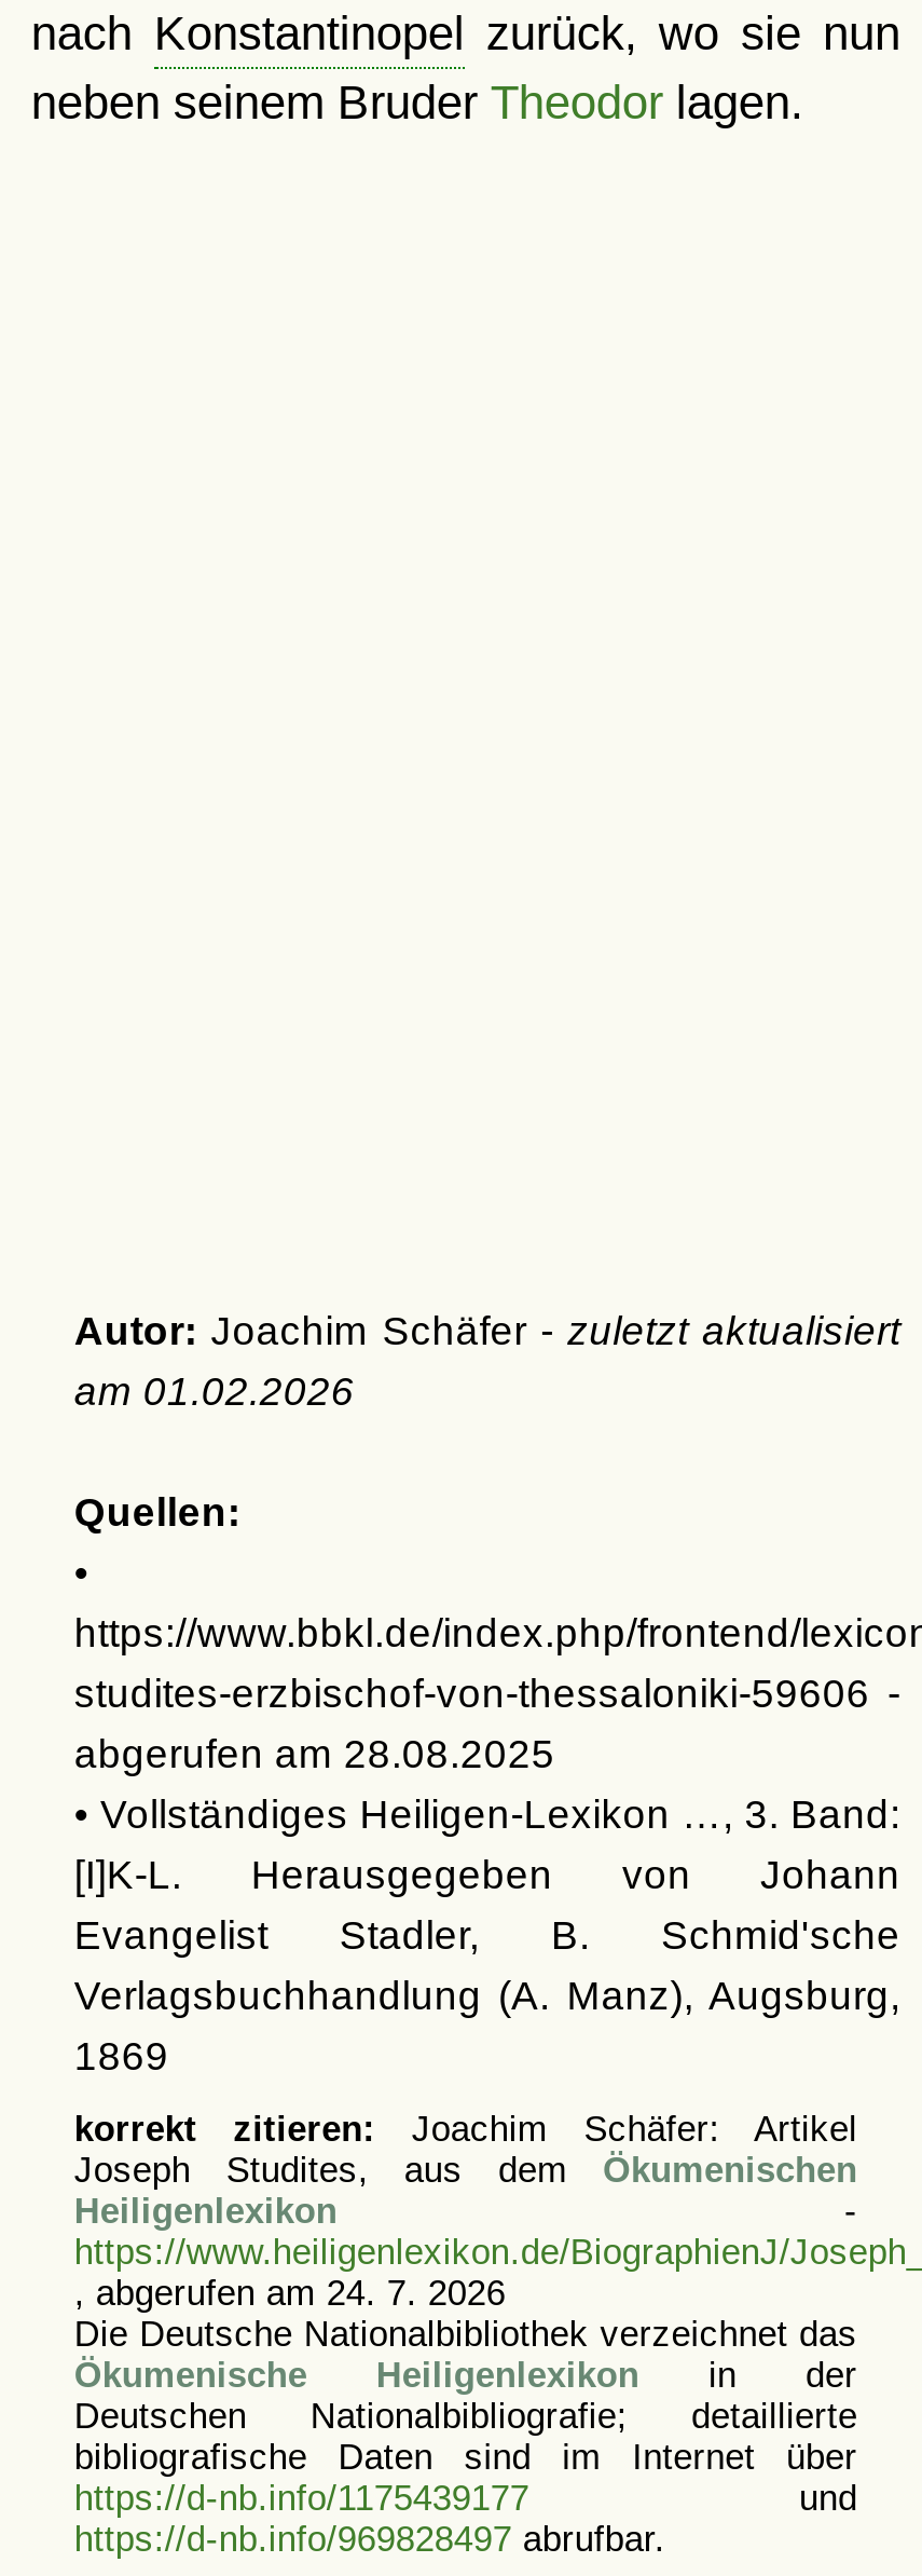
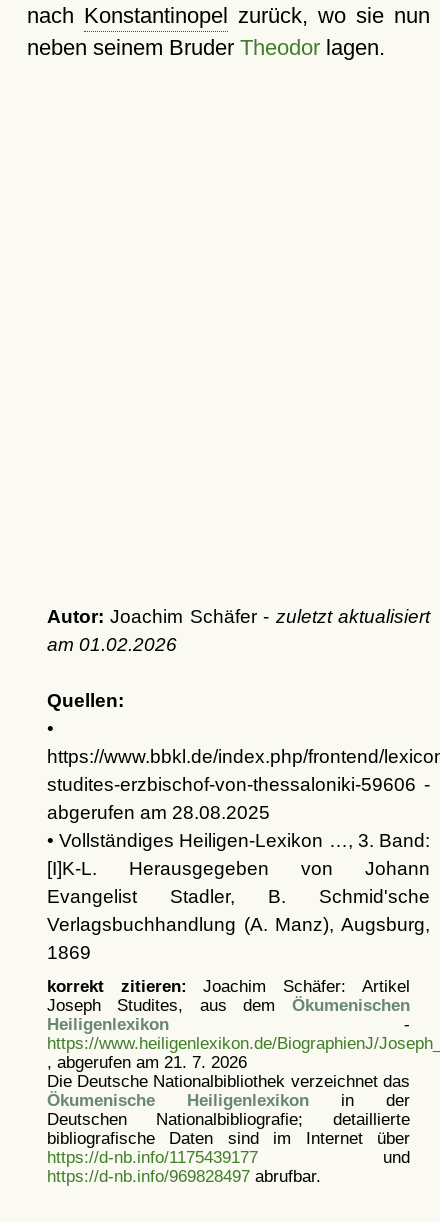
[74,2273,505,2312] , abgerufen am 24. 7. 2026 -> [47,1053,247,1071] , abgerufen am 21. 7. 2026

